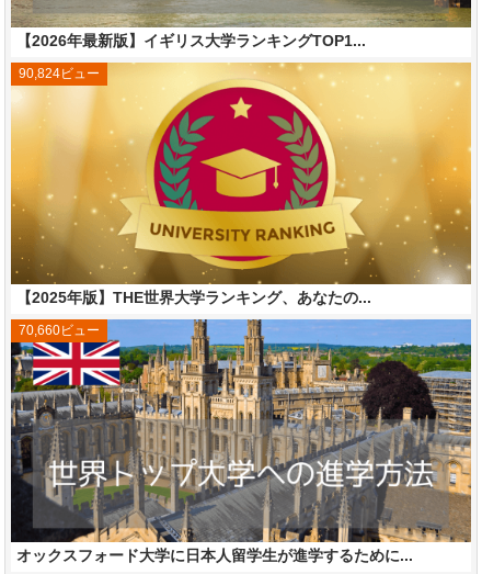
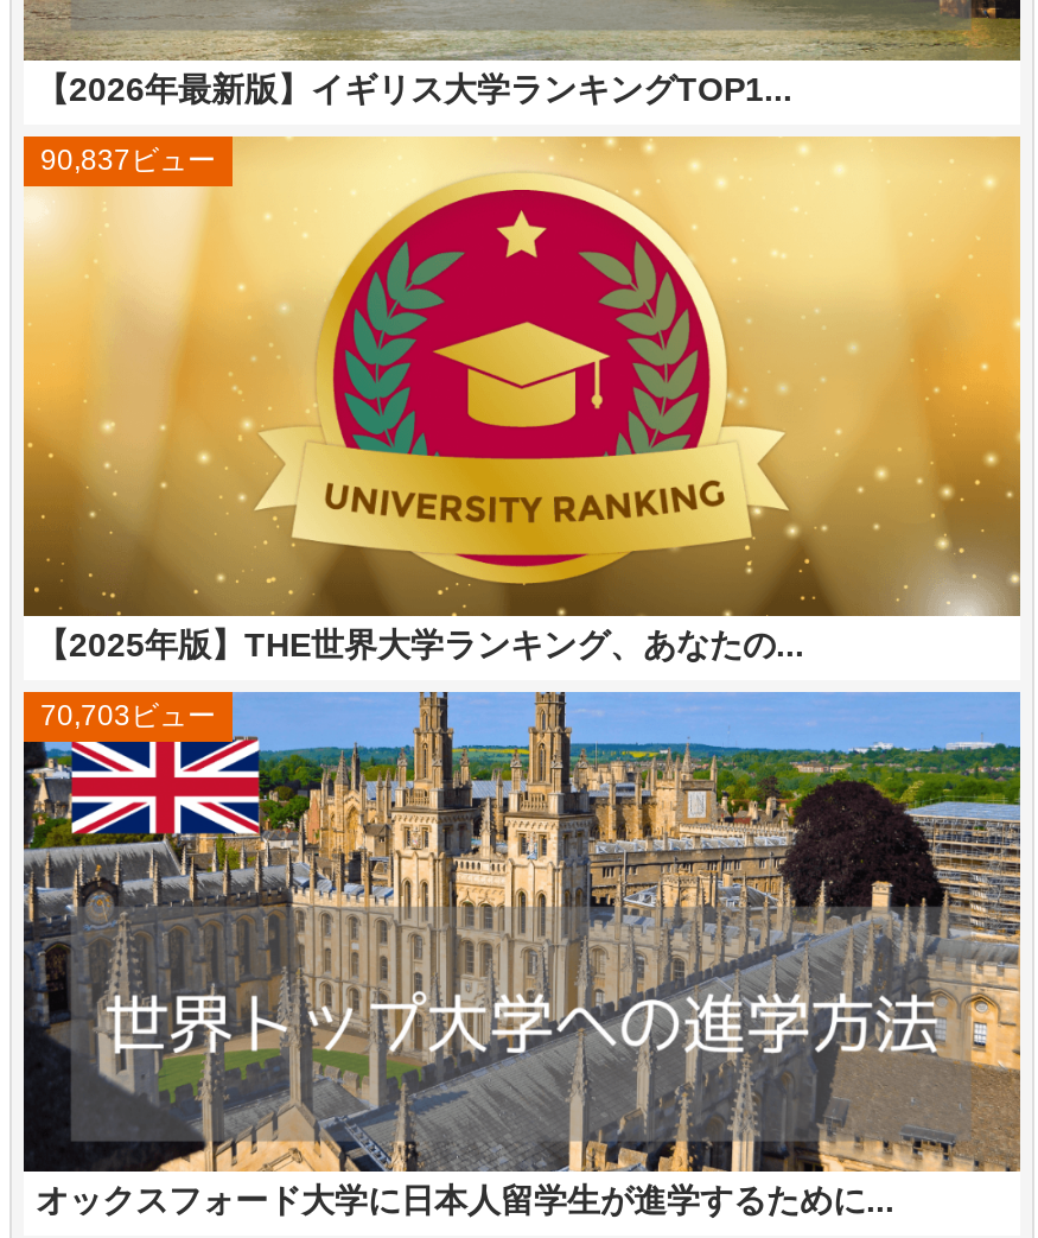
[19,66,100,81] 90,824ビュー -> [40,143,216,176] 90,837ビュー
[19,323,100,338] 70,660ビュー -> [40,699,216,732] 70,703ビュー

